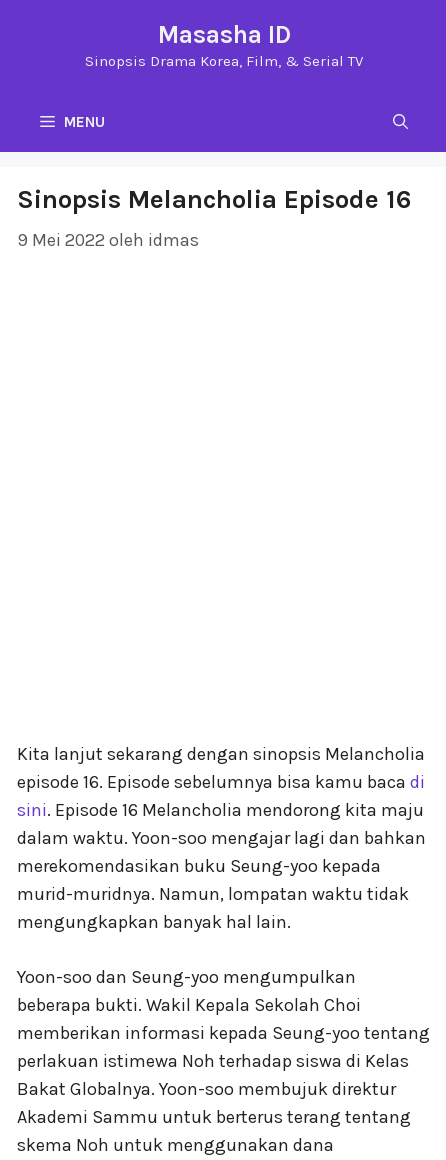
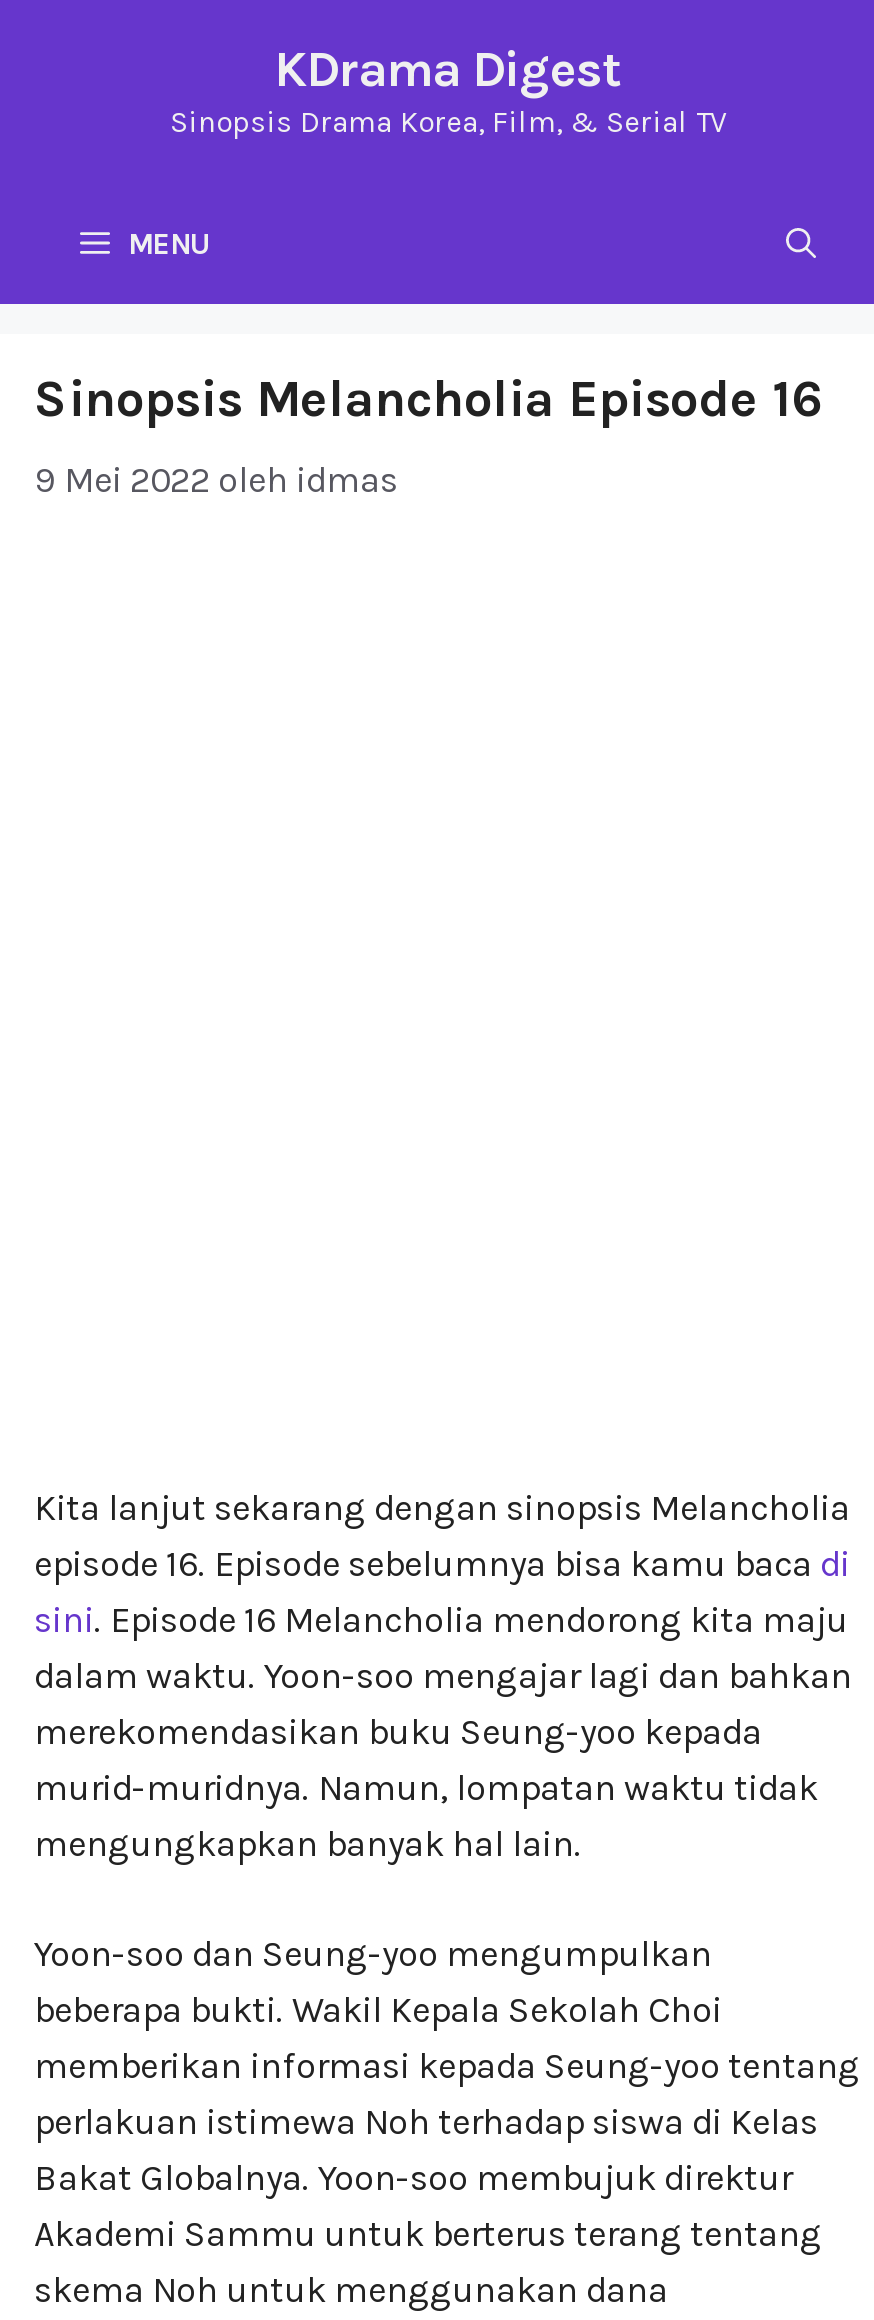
[157,20,290,49] Masasha ID -> [274,40,622,98] KDrama Digest

